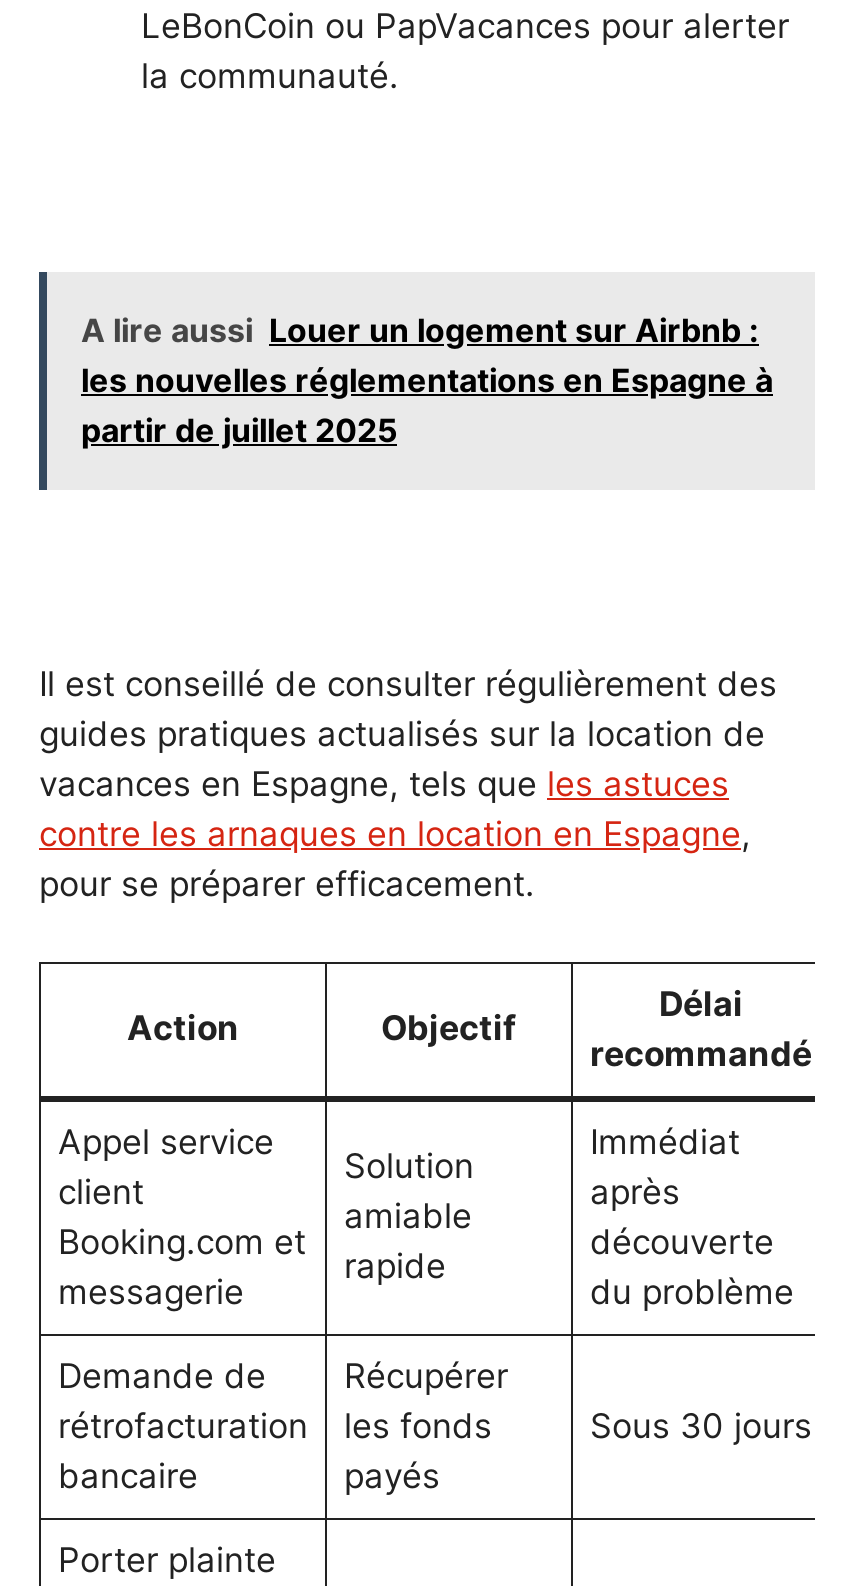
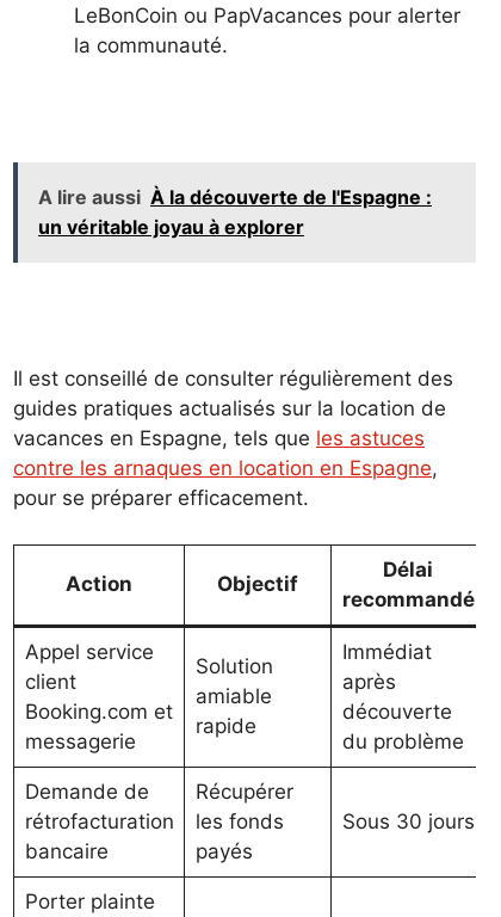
[81,311,773,451] A lire aussi Louer un logement sur Airbnb : | les nouvelles réglementations en Espagne à | partir de juillet 2025 -> [38,185,432,239] A lire aussi À la découverte de l'Espagne : | un véritable joyau à explorer

